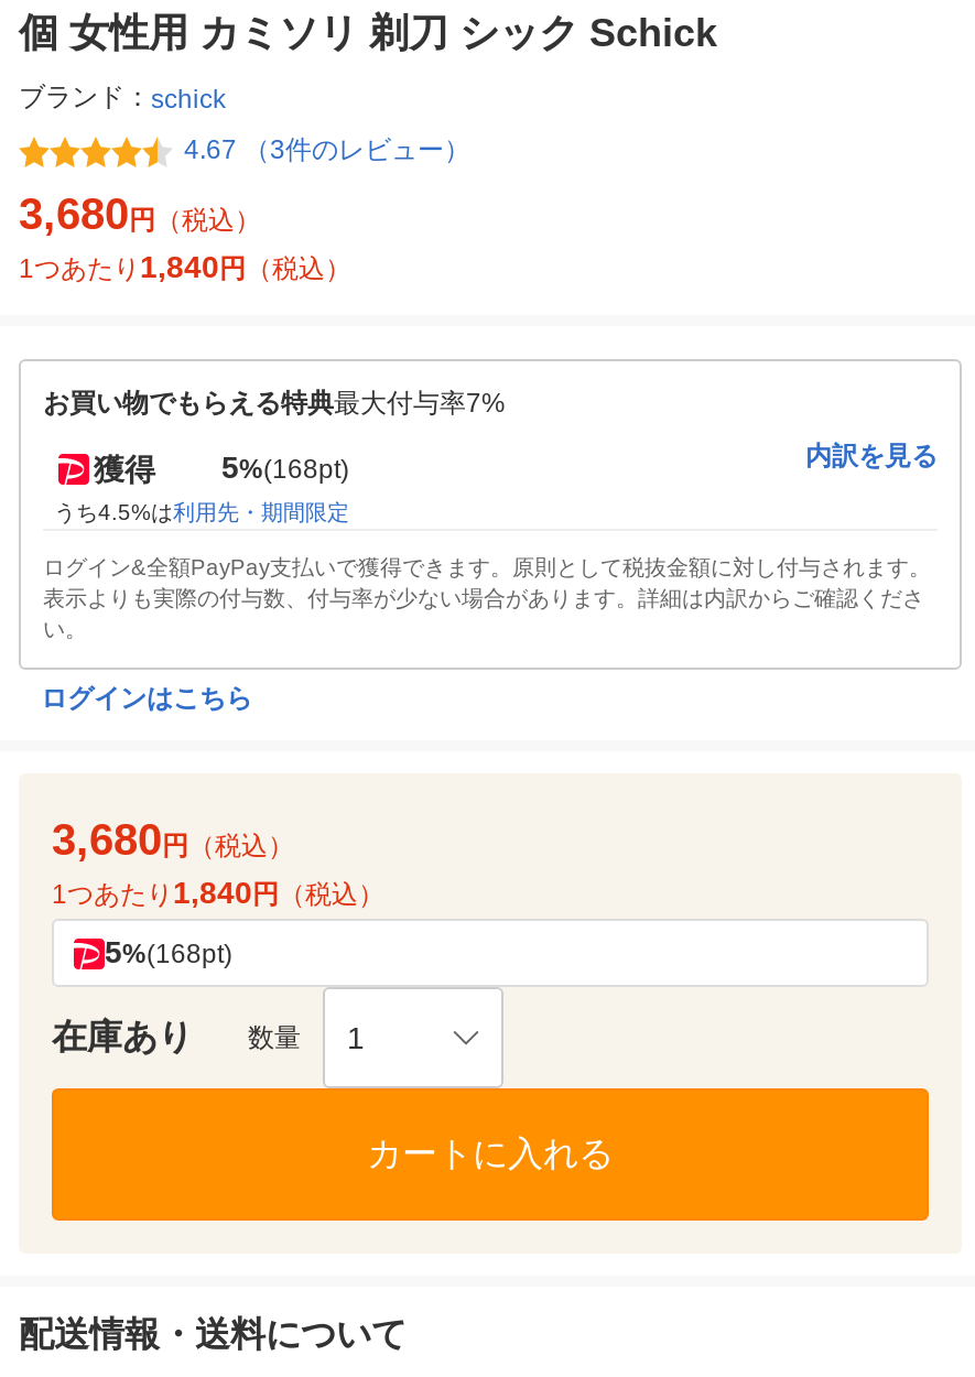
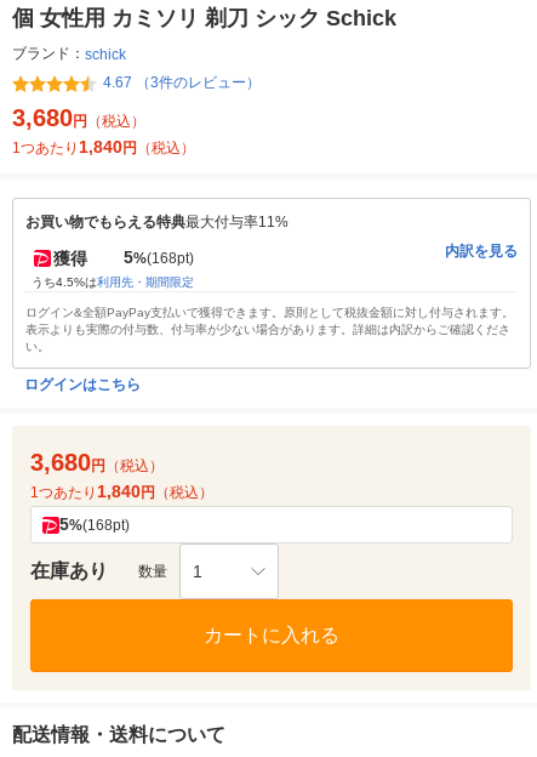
[43,388,506,419] お買い物でもらえる特典最大付与率7% -> [25,214,289,231] お買い物でもらえる特典最大付与率11%

